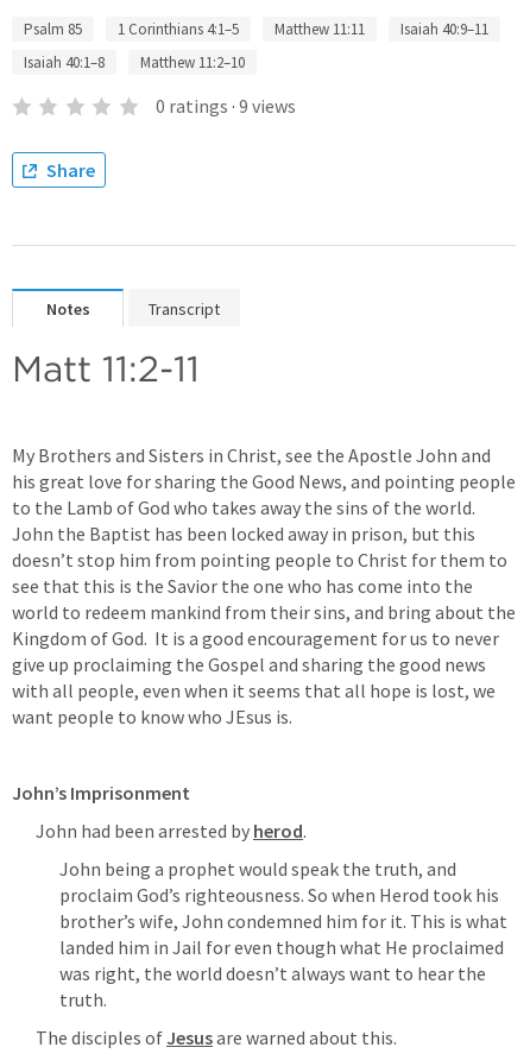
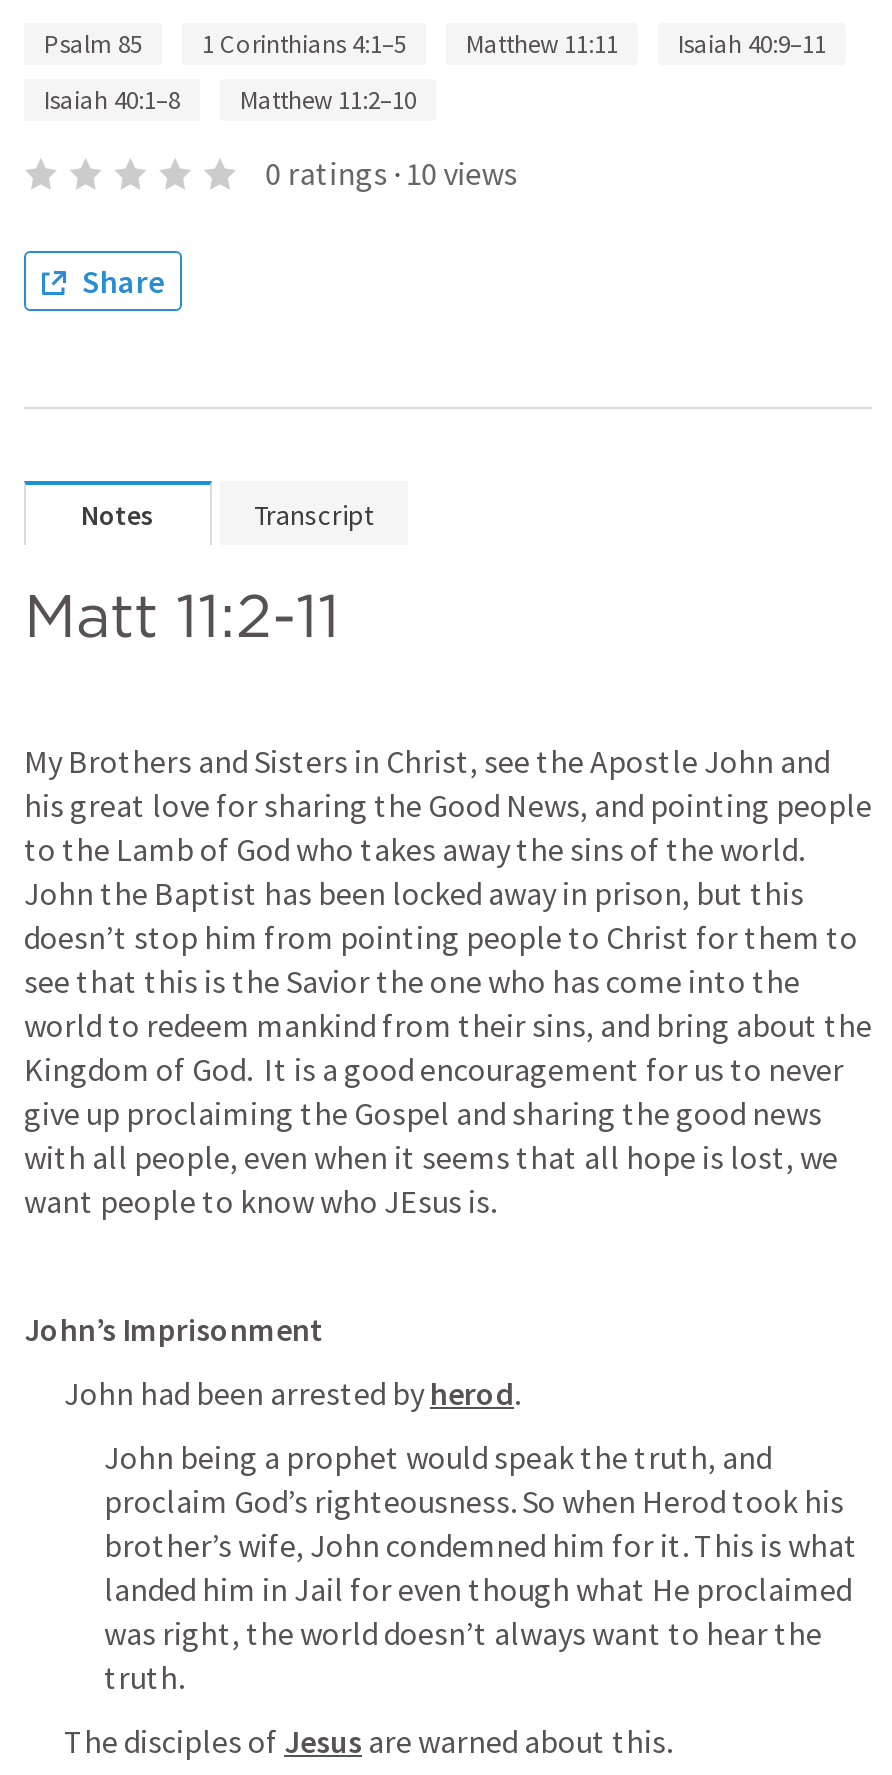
[155,94,296,118] 0 ratings · 9 views -> [265,153,517,193] 0 ratings · 10 views

